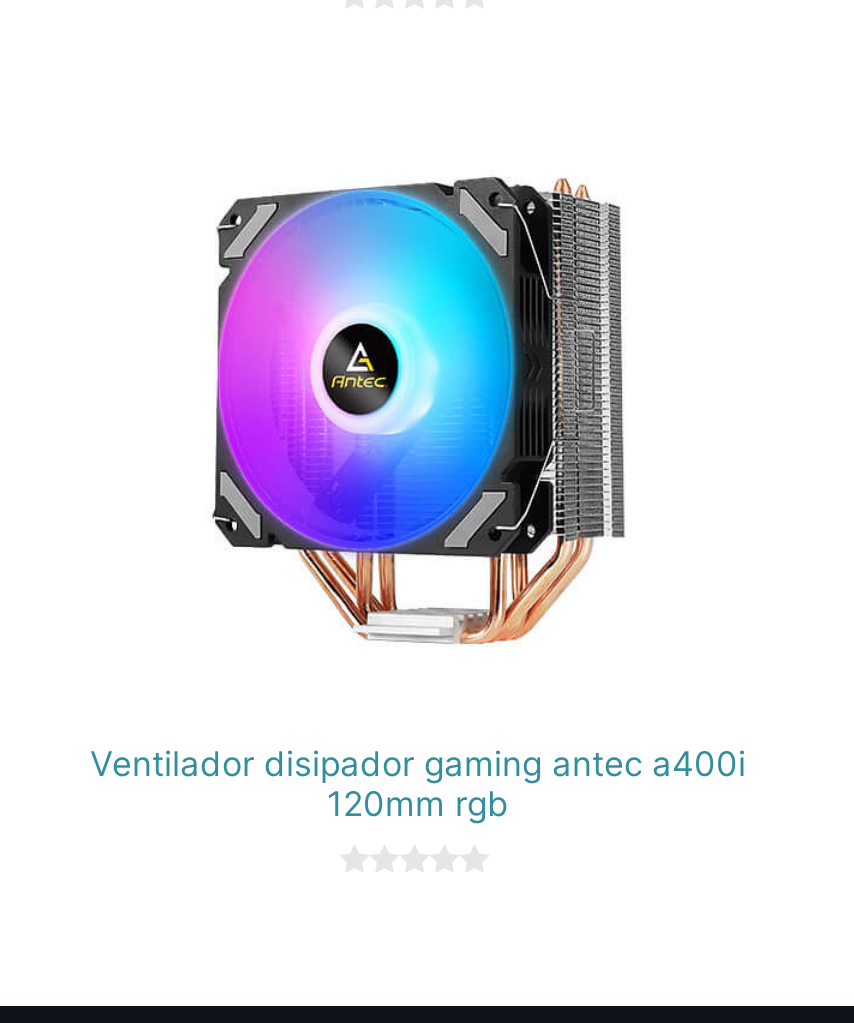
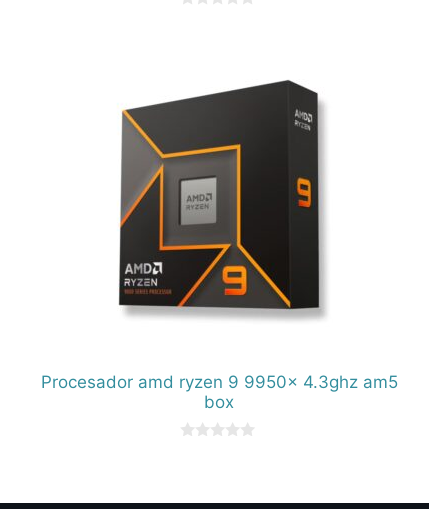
[210,160,630,646] [image] -> [116,79,326,322] [image]
[90,743,746,823] Ventilador disipador gaming antec a400i | 120mm rgb -> [40,372,397,412] Procesador amd ryzen 9 9950x 4.3ghz am5 | box

